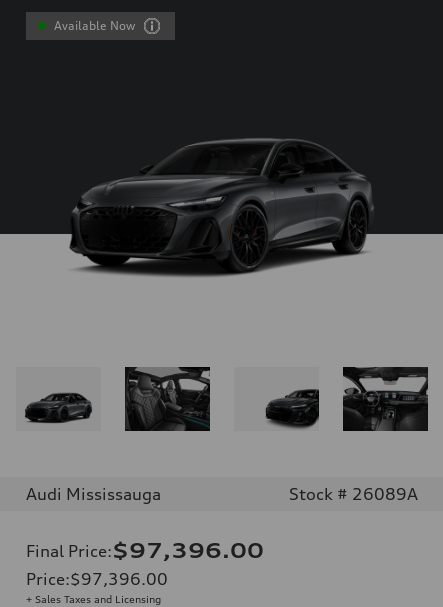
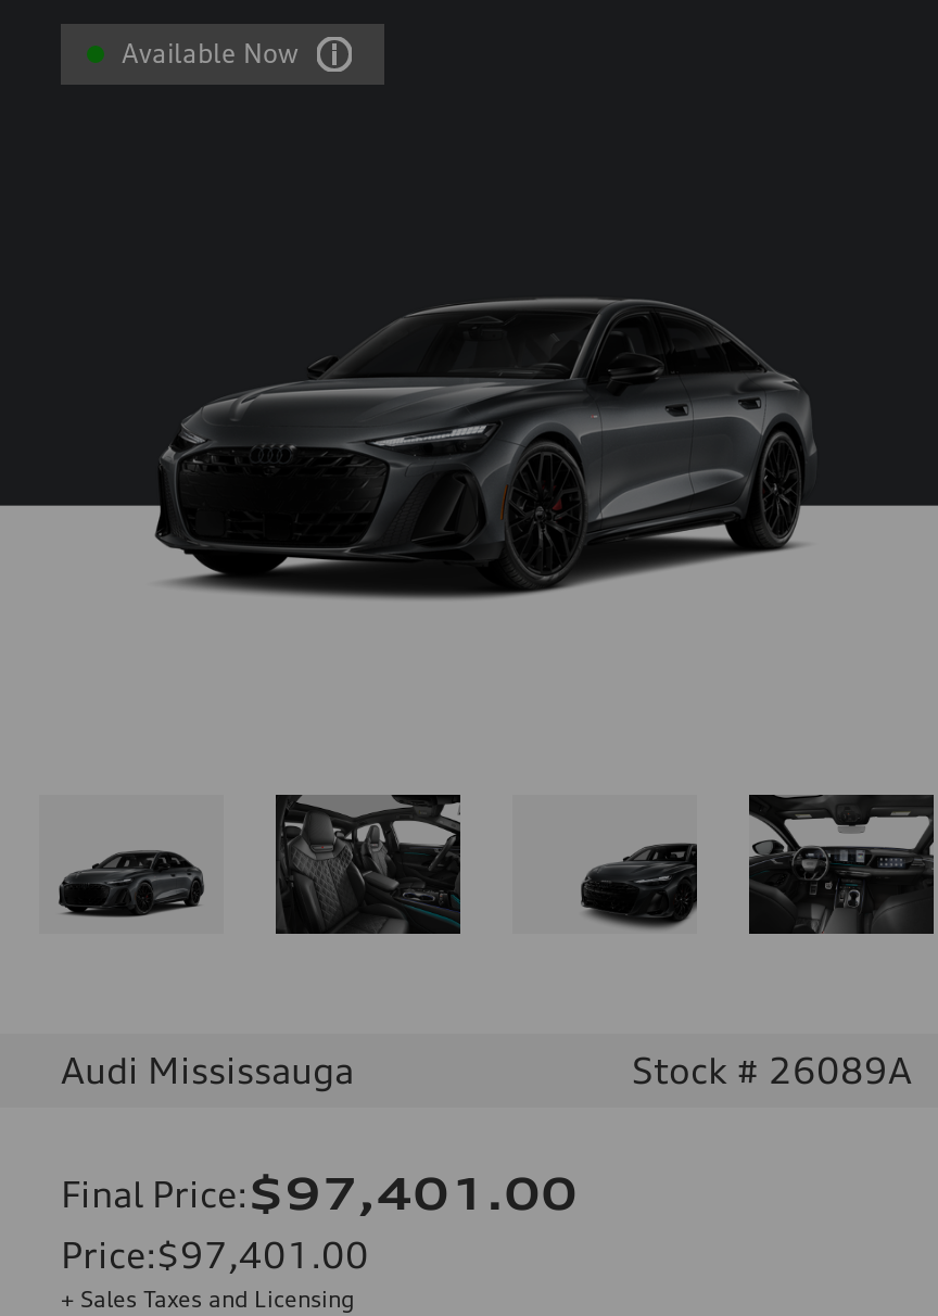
[26,537,264,562] Final Price:$97,396.00 -> [61,1165,578,1219] Final Price:$97,401.00
[26,568,168,588] Price:$97,396.00 -> [61,1232,369,1276] Price:$97,401.00

